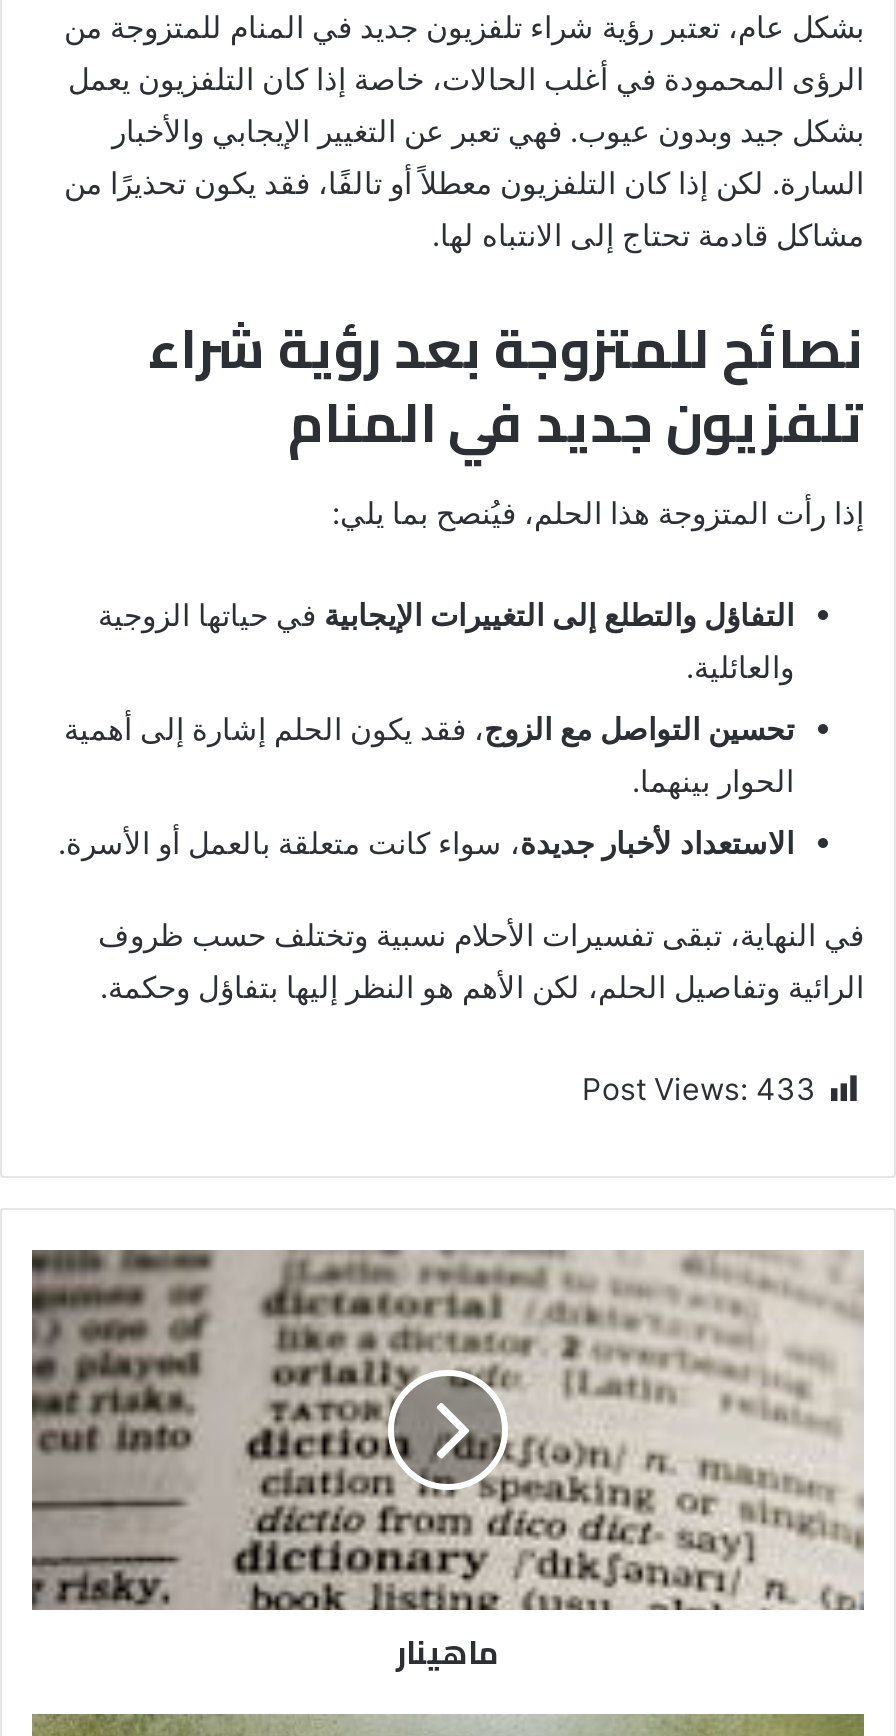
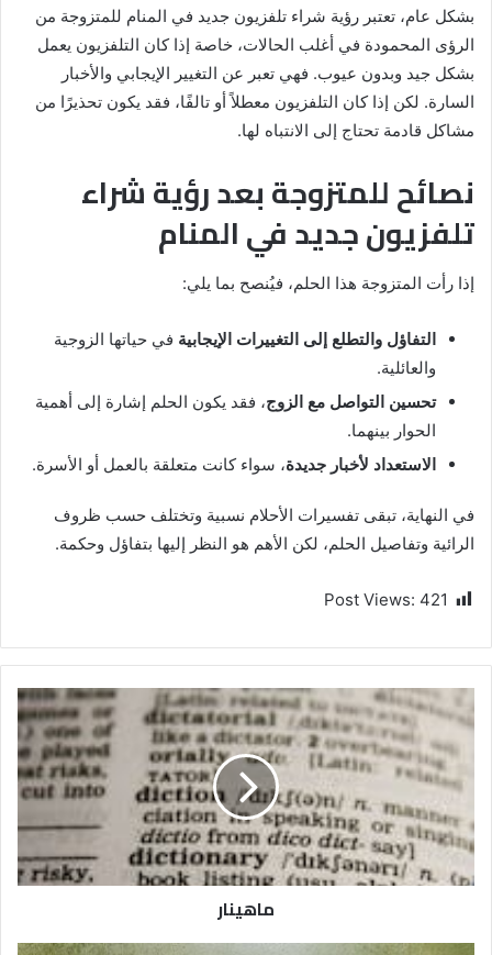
[582,1069,816,1107] Post Views: 433 -> [324,589,448,610] Post Views: 421

